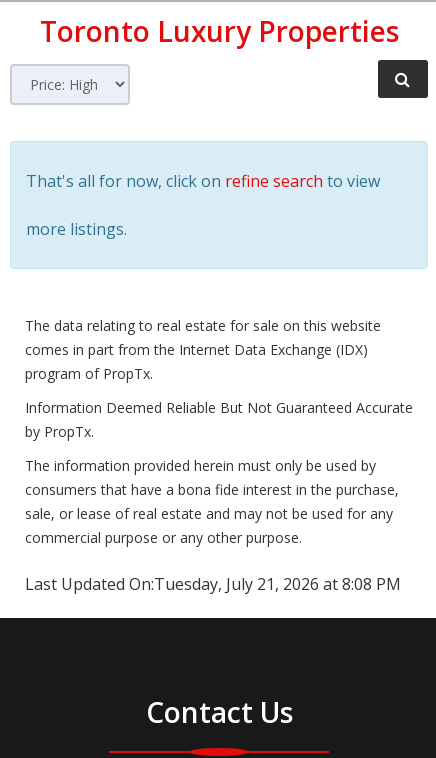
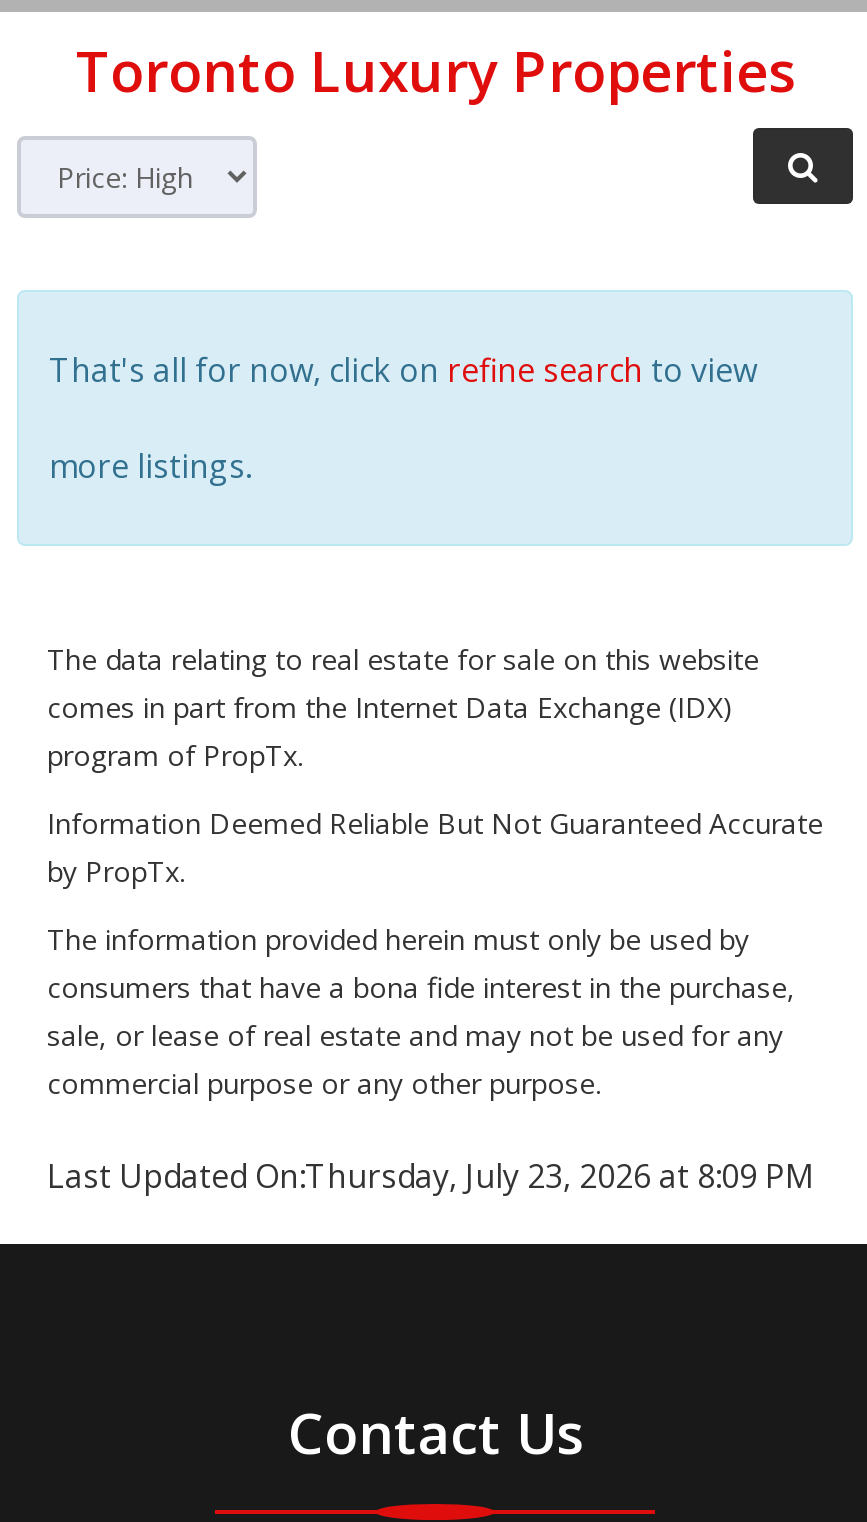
[25,573,401,595] Last Updated On:Tuesday, July 21, 2026 at 8:08 PM -> [47,1154,815,1198] Last Updated On:Thursday, July 23, 2026 at 8:09 PM

